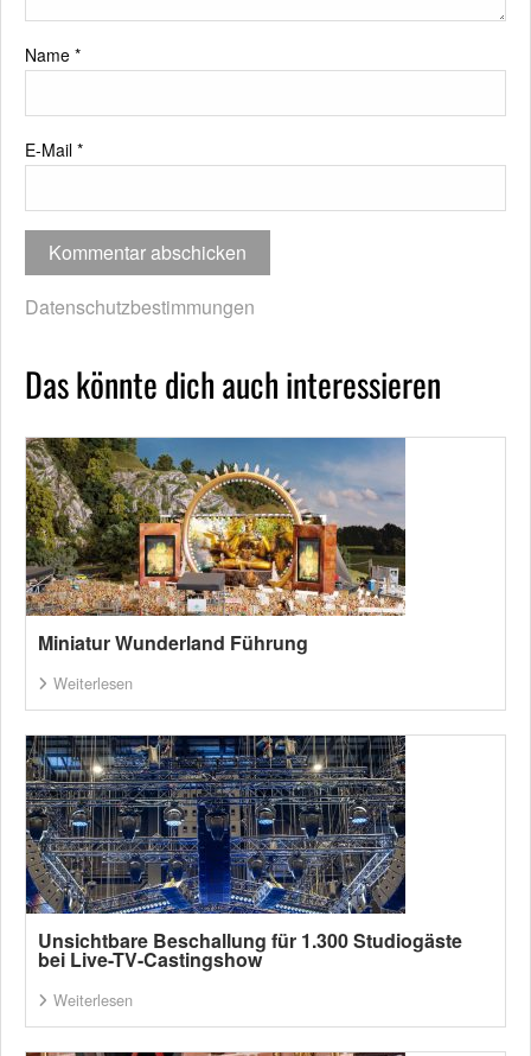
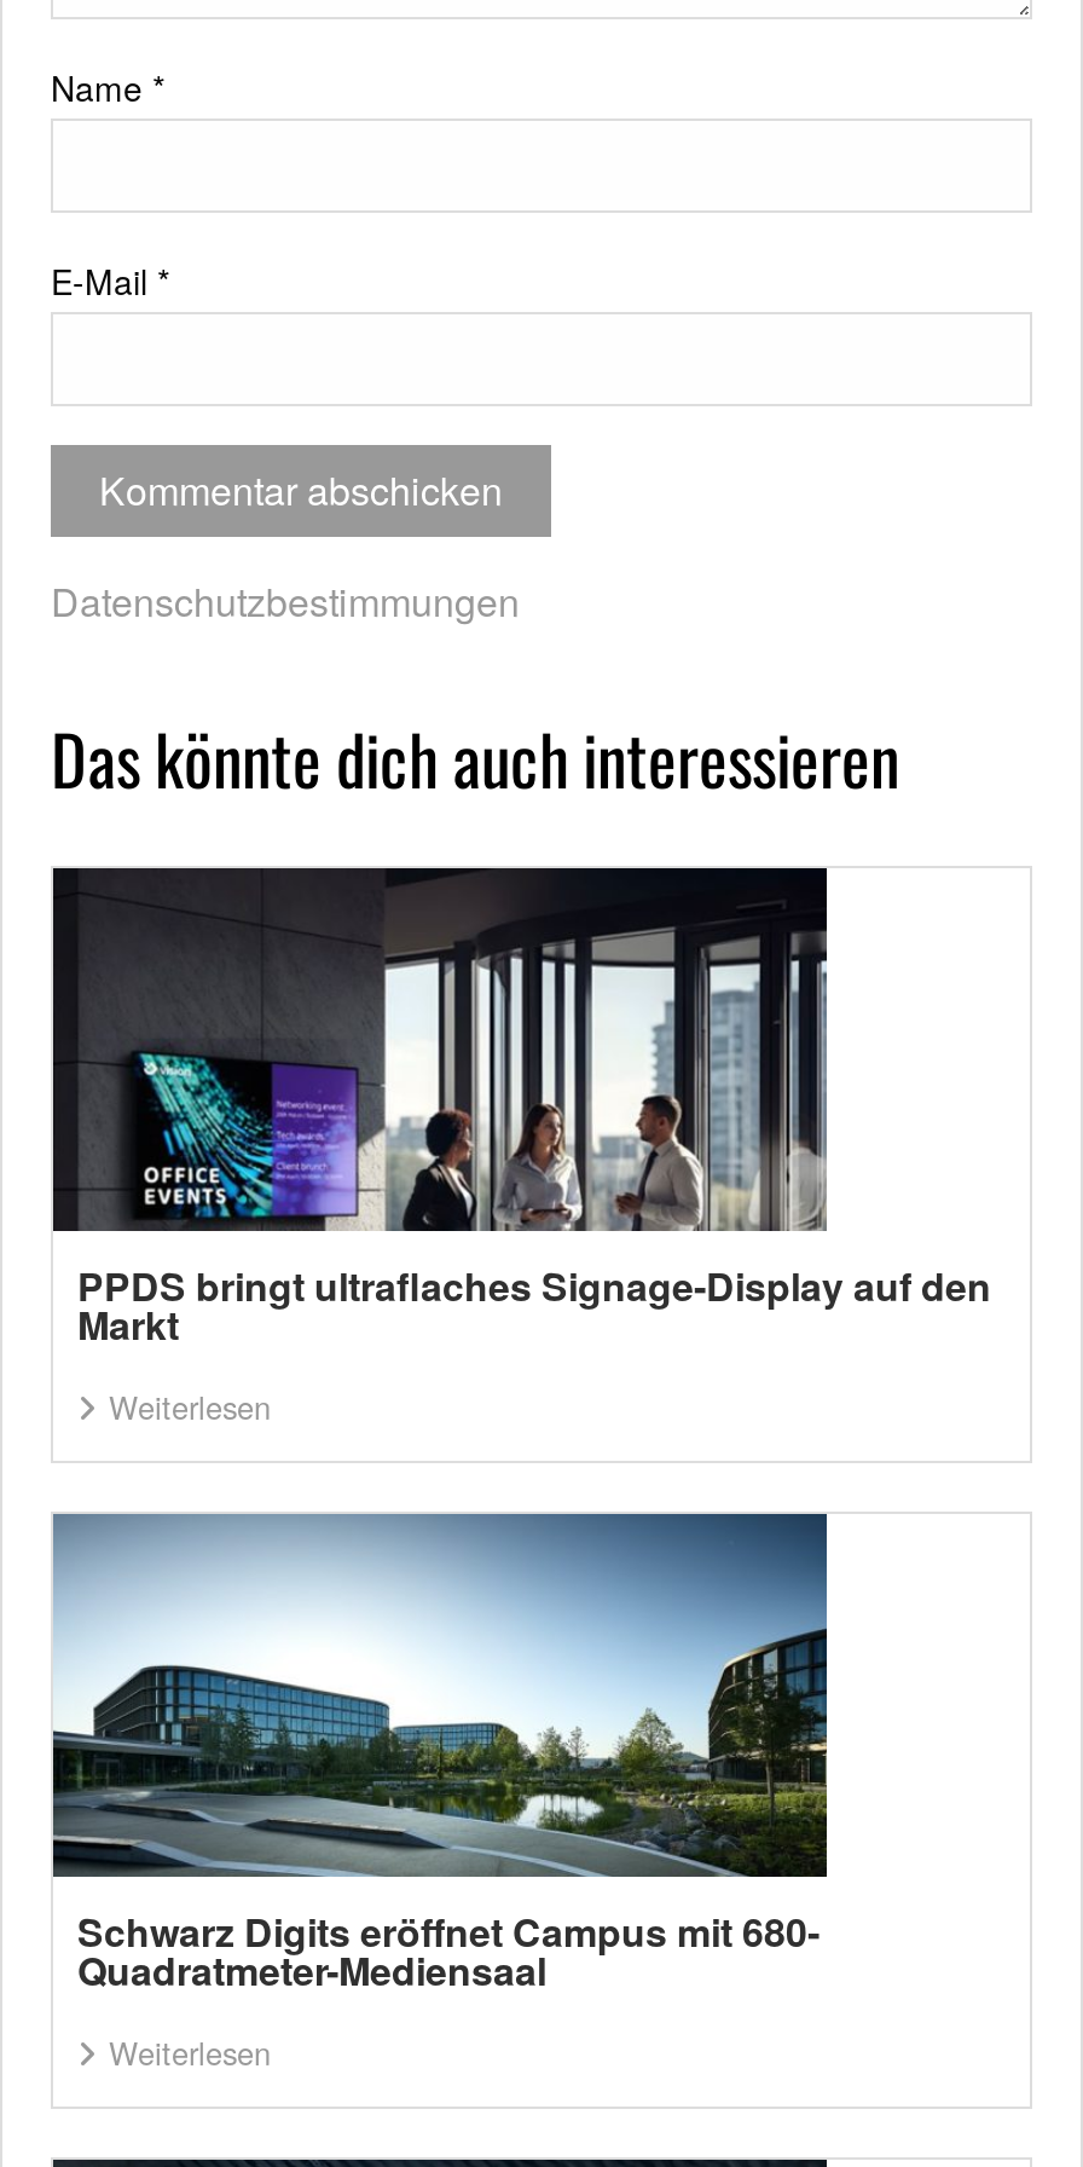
[25,437,405,656] [image] | Miniatur Wunderland Führung -> [51,866,991,1352] [image] | PPDS bringt ultraflaches Signage-Display auf den | Markt
[25,734,462,973] [image] | Unsichtbare Beschallung für 1.300 Studiogäste | bei Live-TV-Castingshow -> [51,1512,829,1998] [image] | Schwarz Digits eröffnet Campus mit 680- | Quadratmeter-Mediensaal

